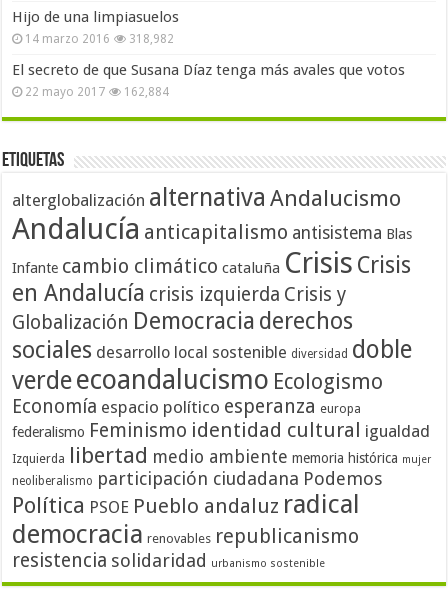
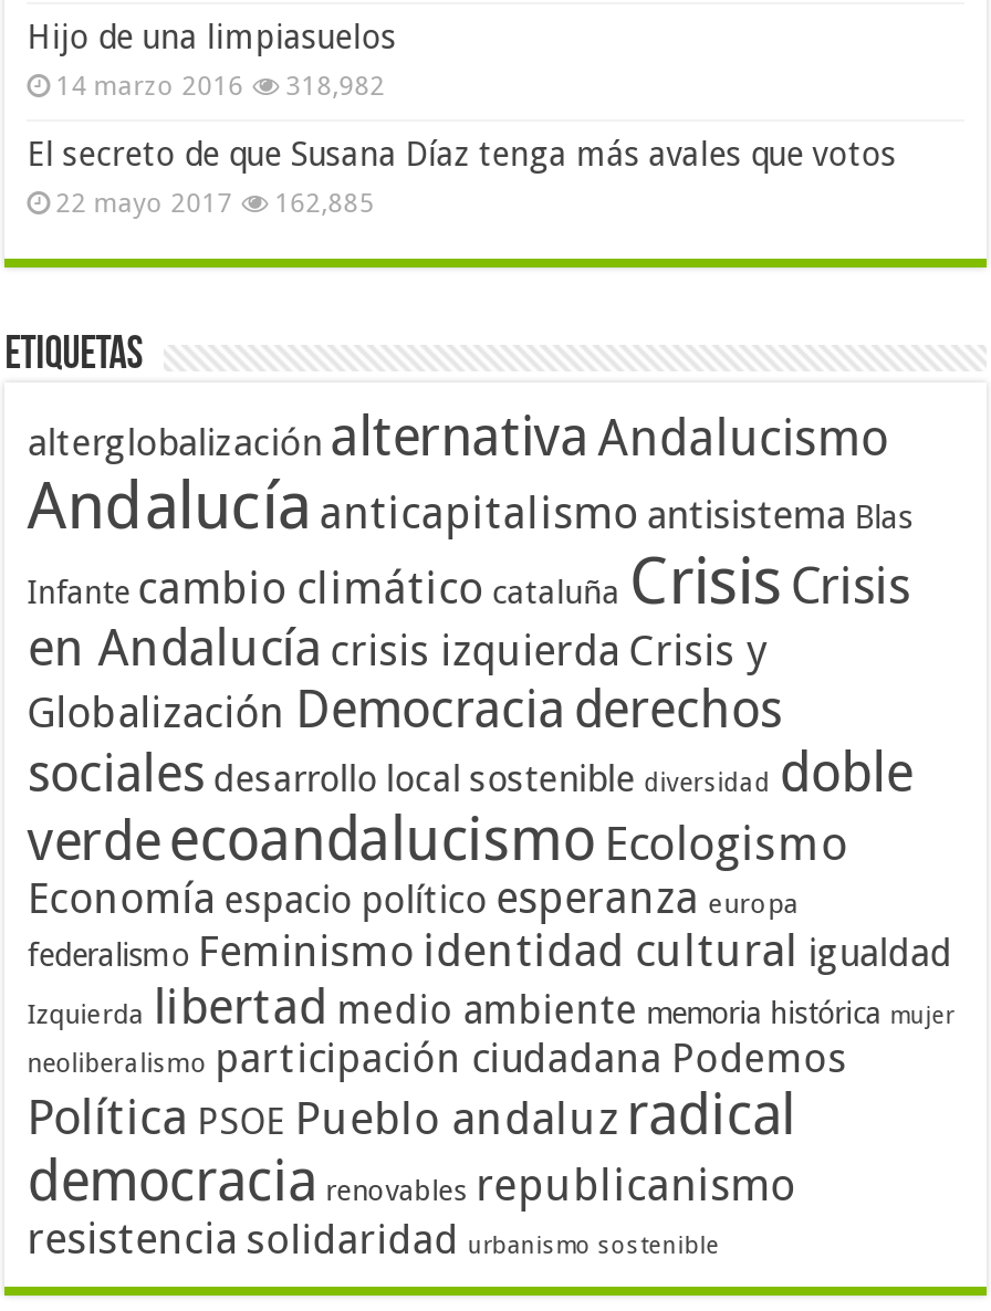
[25,85,169,99] 22 mayo 2017 162,884 -> [56,187,374,218] 22 mayo 2017 162,885

